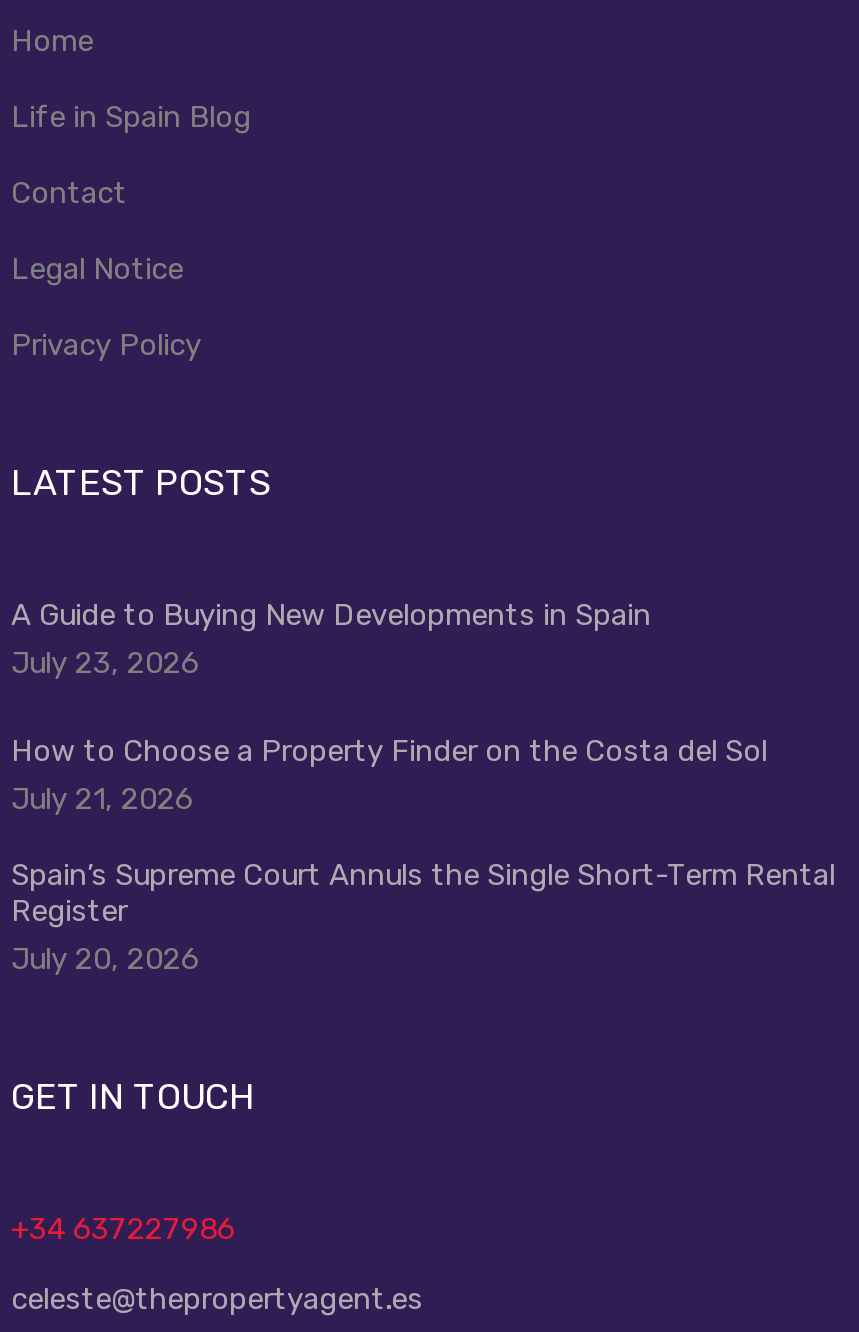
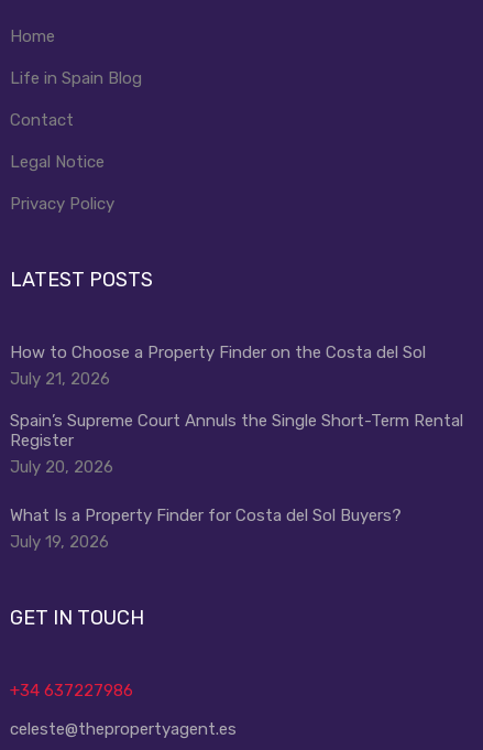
[11,597,651,681] A Guide to Buying New Developments in Spain | July 23, 2026 -> none
moved [11,733,835,977] -> [10,342,463,477]: How to Choose a Property Finder on the Costa del Sol | July 21, 2026 | Spain’s Supreme Court Annuls the Single Short-Term Rental | Register | July 20, 2026
none -> [10,505,402,552] What Is a Property Finder for Costa del Sol Buyers? | July 19, 2026

